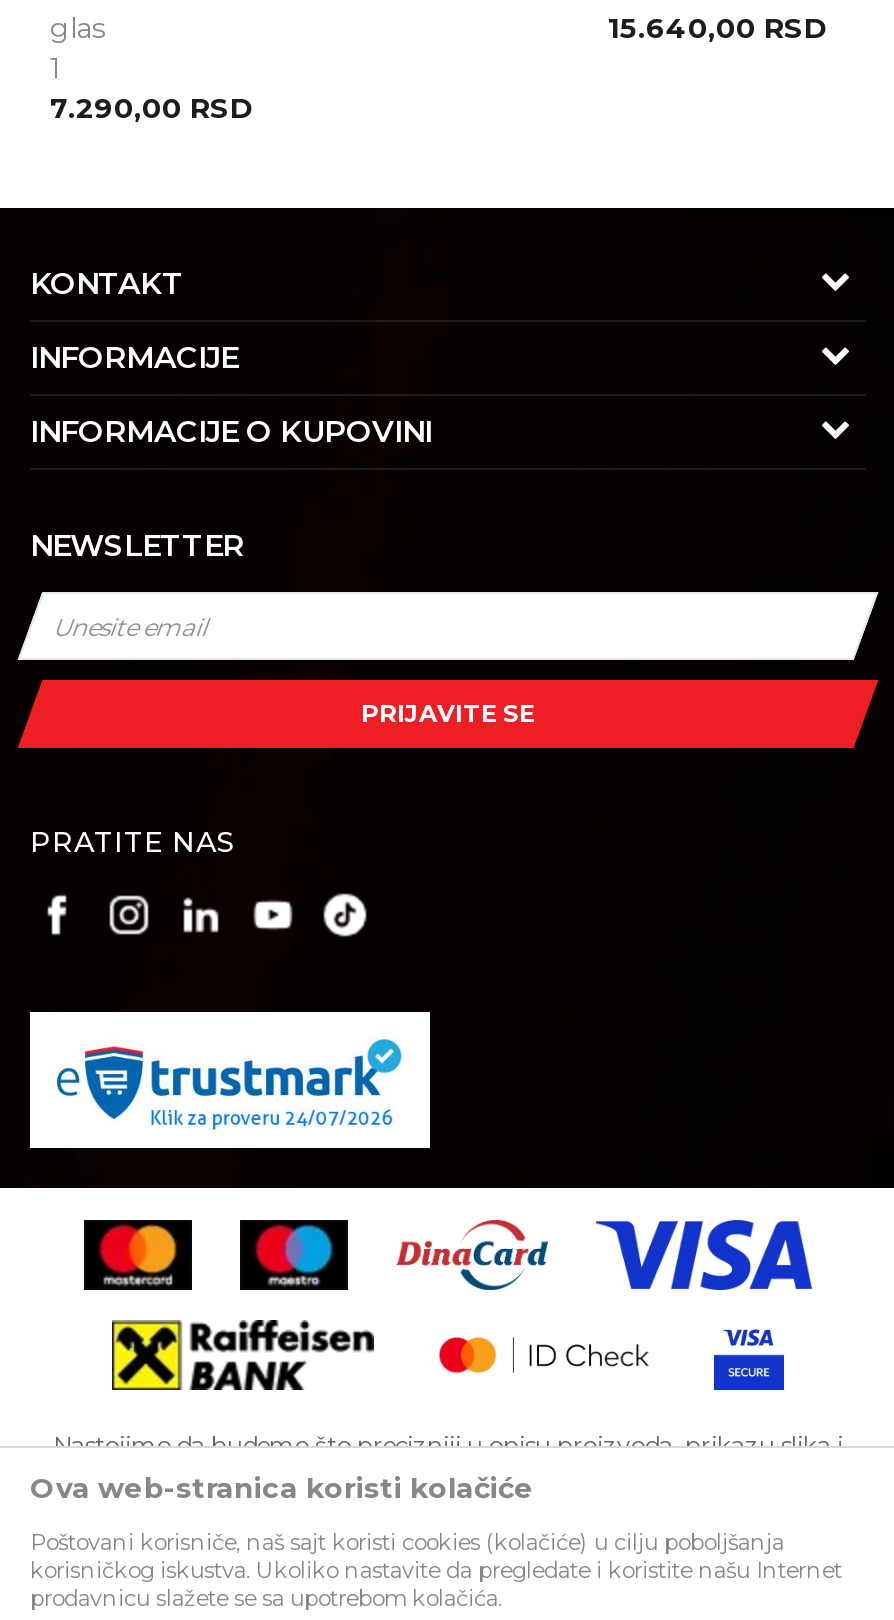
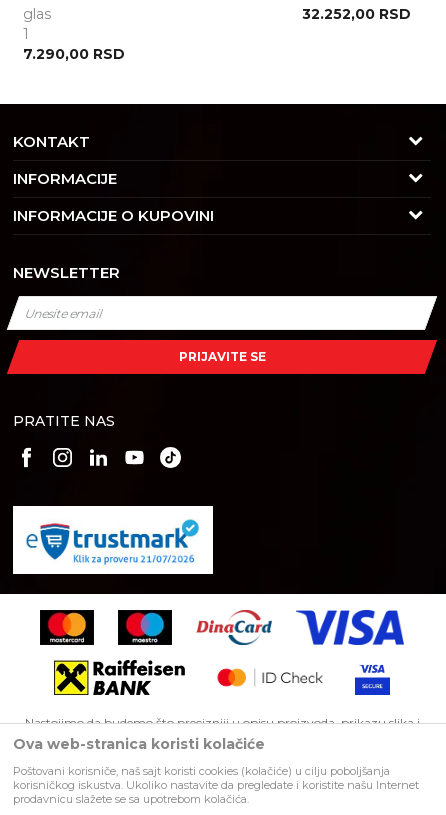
[608,10,828,46] 15.640,00 RSD -> [302,5,411,23] 32.252,00 RSD

